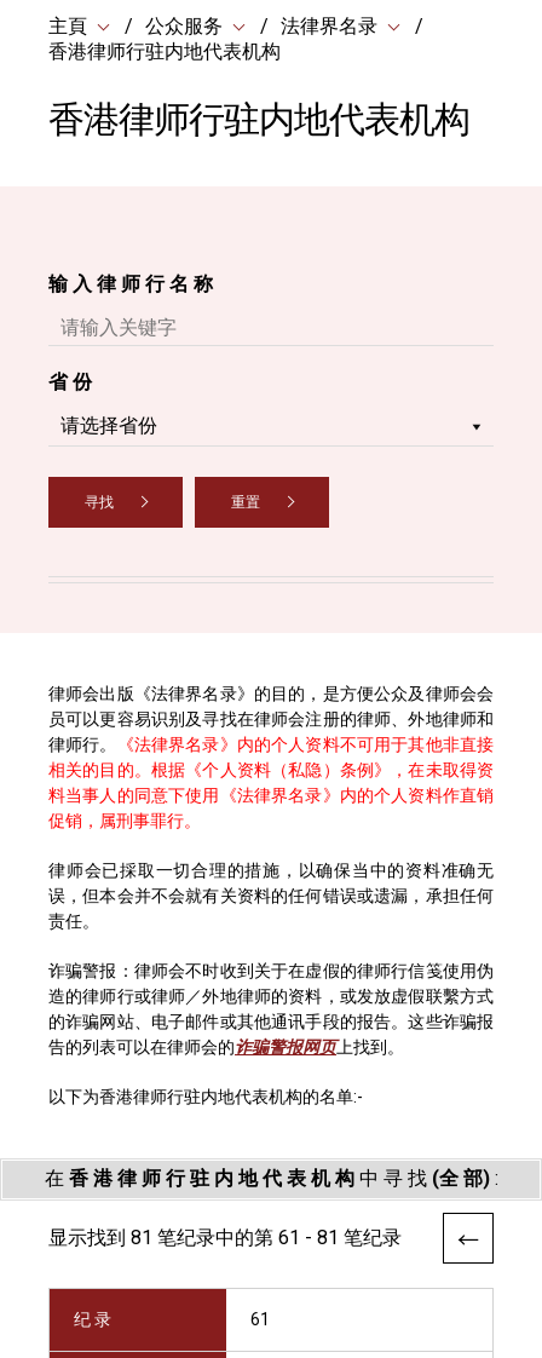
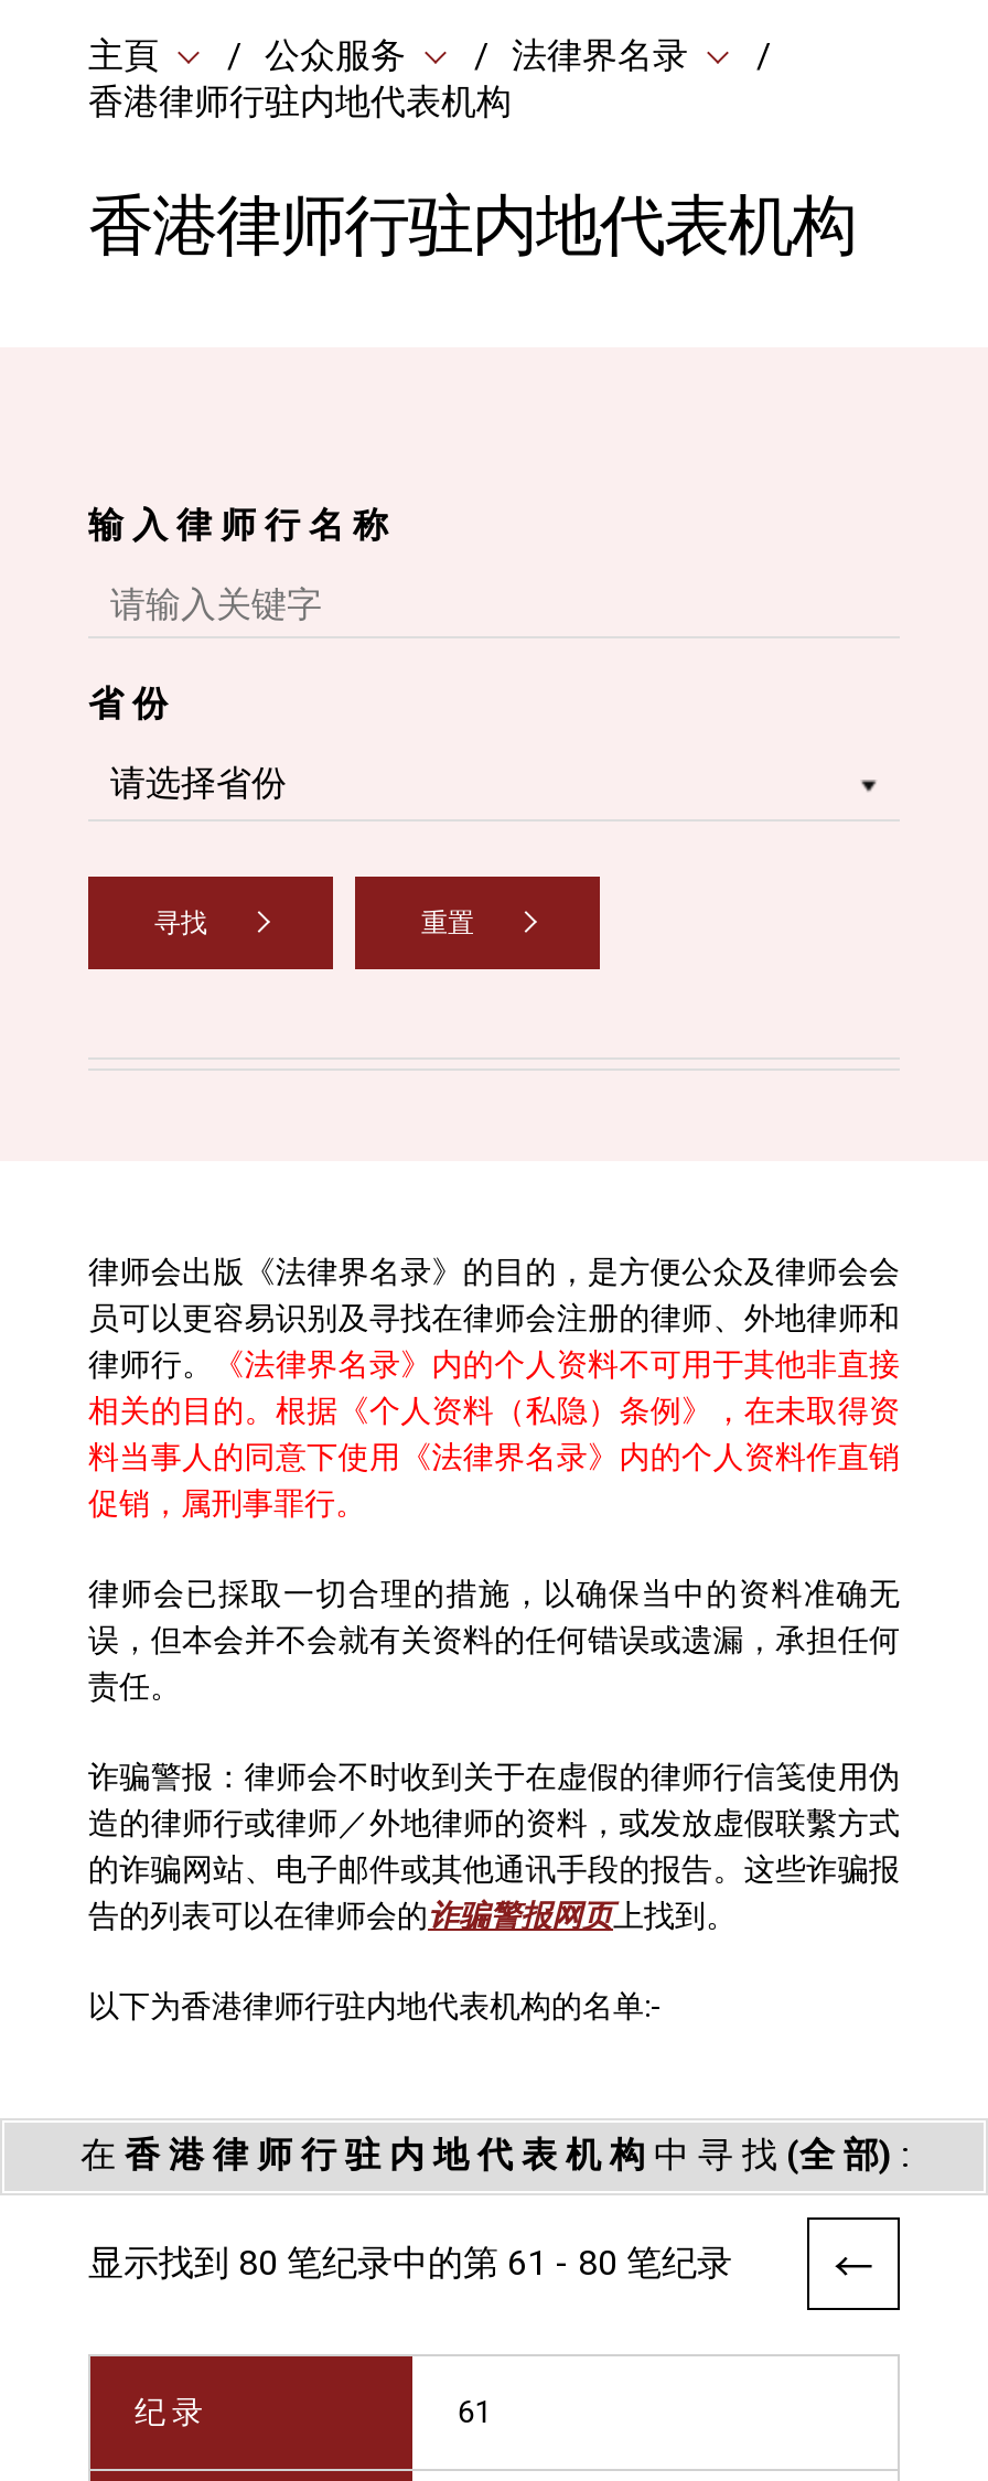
[48,1225,402,1248] 显示找到 81 笔纪录中的第 61 - 81 笔纪录 -> [88,2241,732,2283] 显示找到 80 笔纪录中的第 61 - 80 笔纪录

